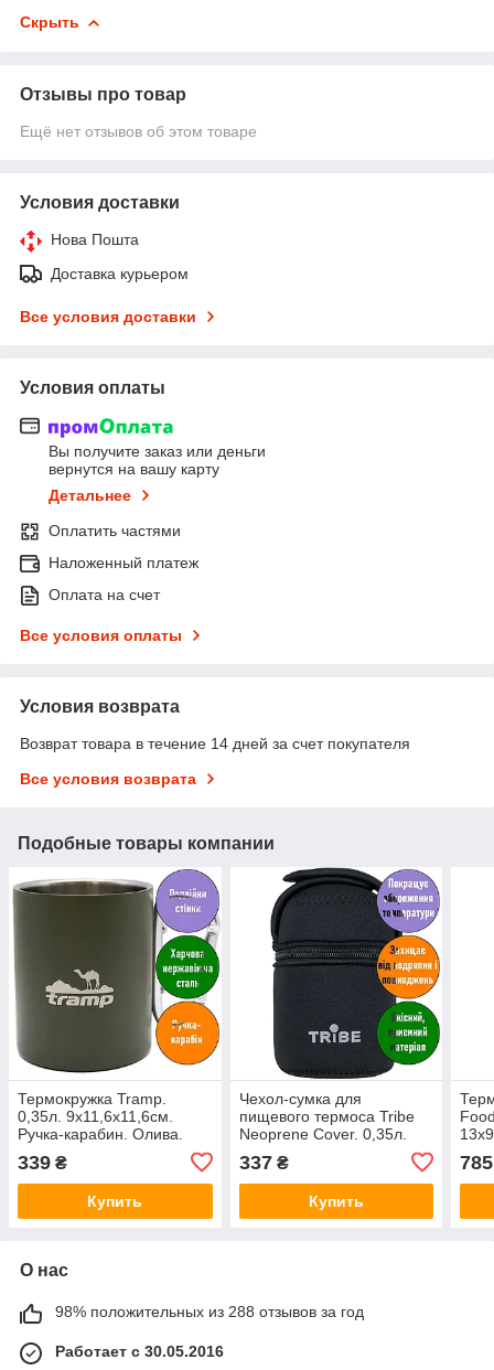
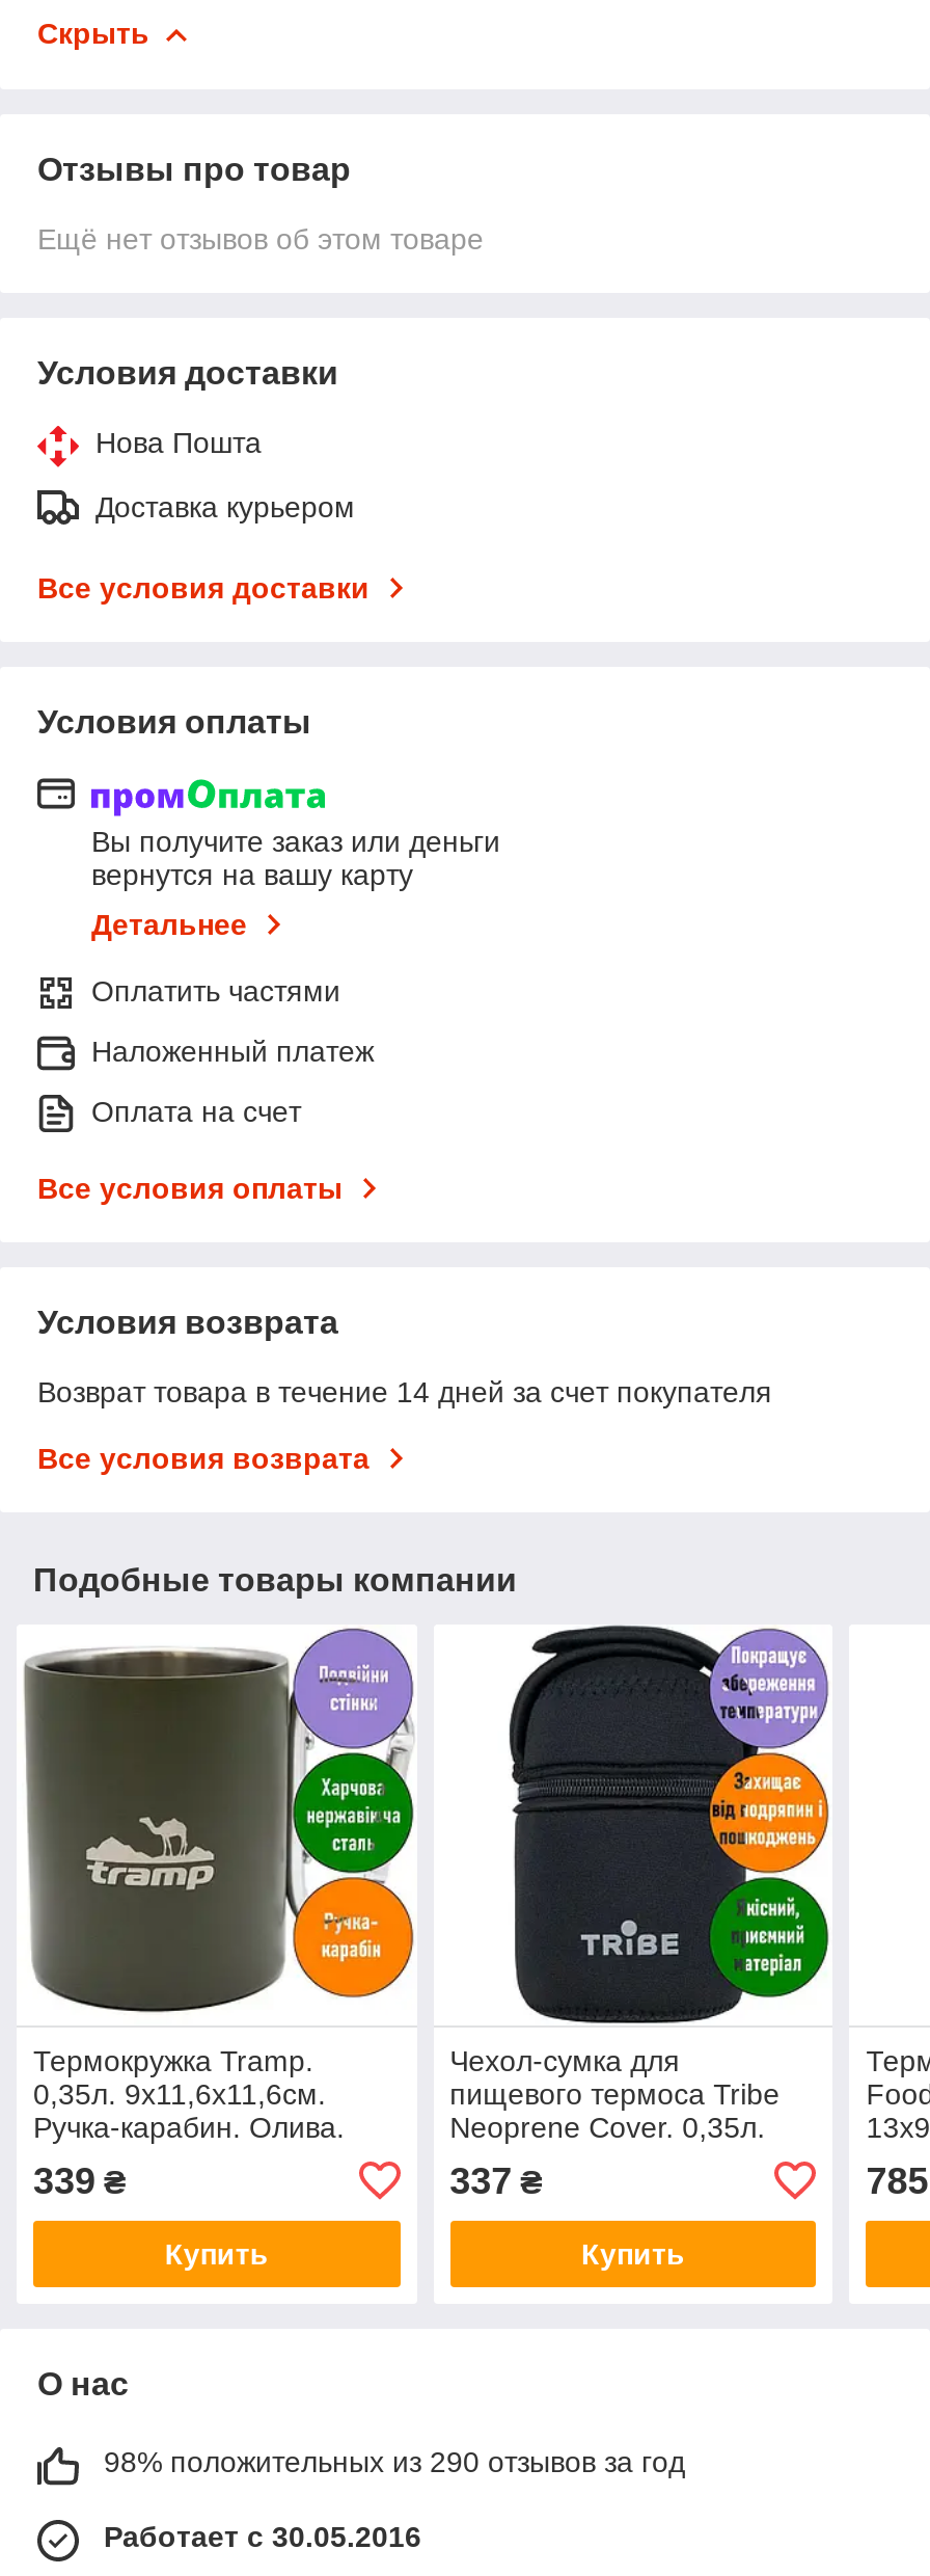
[55,1302,364,1320] 98% положительных из 288 отзывов за год -> [104,2445,685,2478] 98% положительных из 290 отзывов за год

